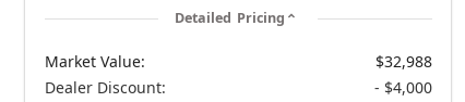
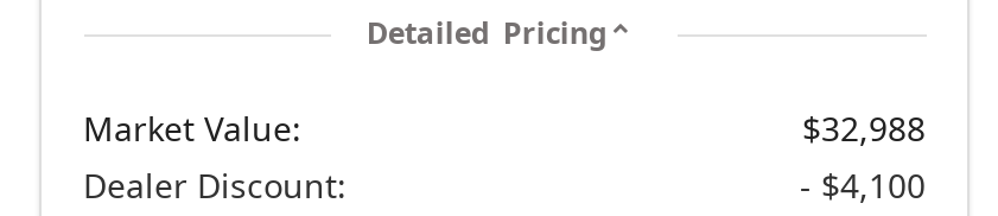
[374,77,432,98] - $4,000 -> [800,162,926,207] - $4,100

